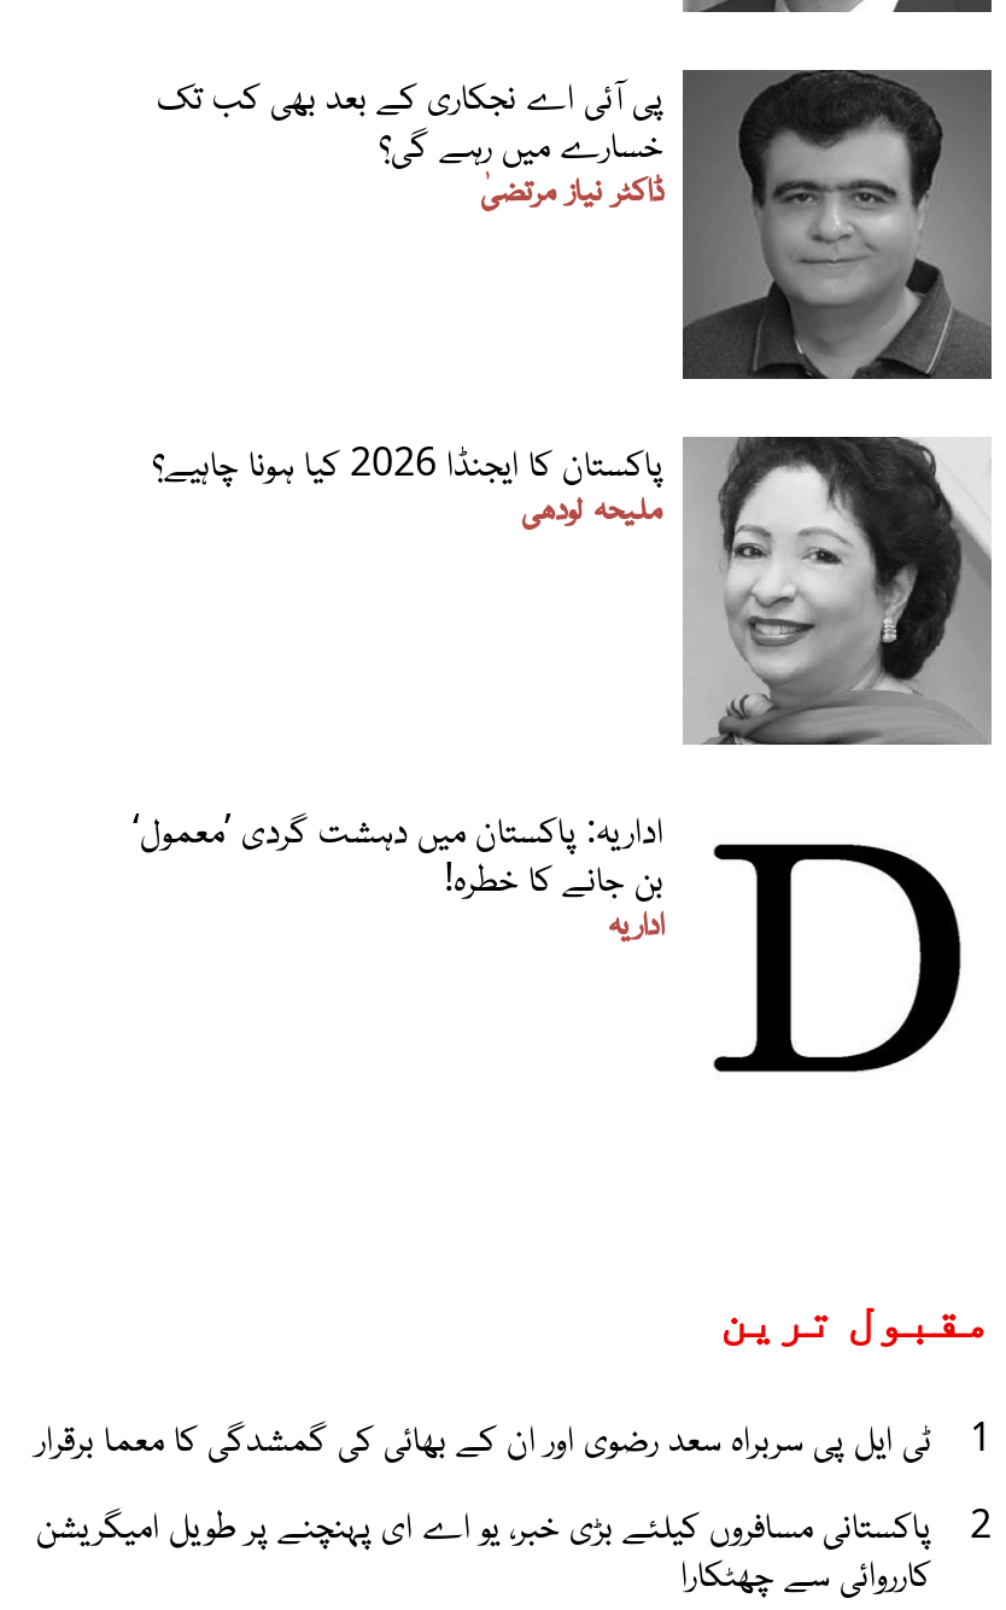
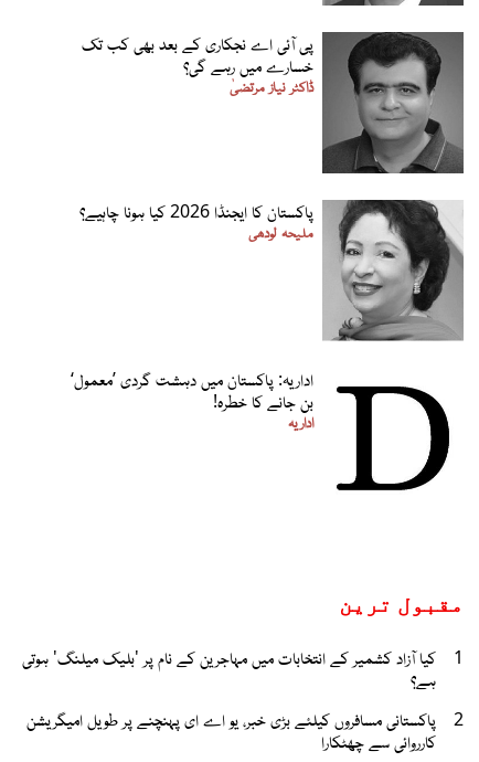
[36,1411,931,1464] ٹی ایل پی سربراہ سعد رضوی اور ان کے بھائی کی گمشدگی کا معما برقرار -> [22,645,436,692] کیا آزاد کشمیر کے انتخابات میں مہاجرین کے نام پر 'بلیک میلنگ' ہوتی | ہے؟

